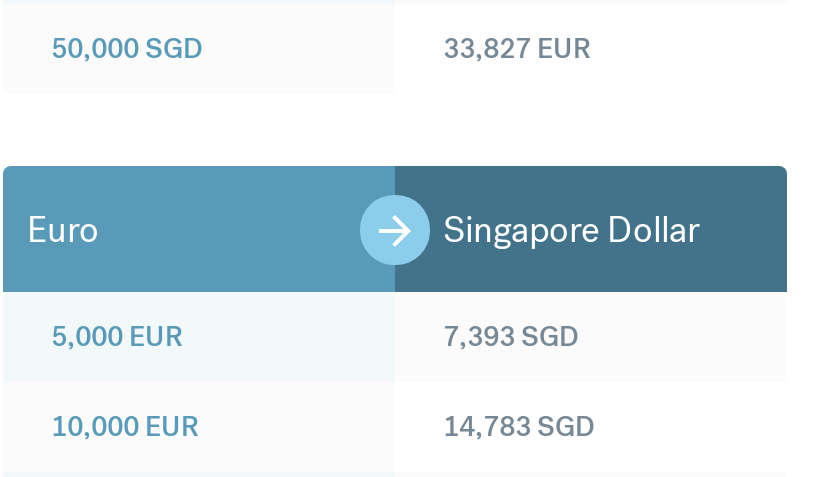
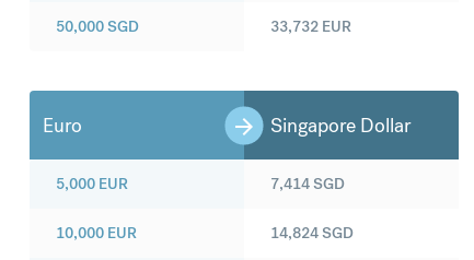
[443,30,591,66] 33,827 EUR -> [270,17,351,36] 33,732 EUR
[443,318,579,354] 7,393 SGD -> [270,174,345,194] 7,414 SGD
[443,408,595,444] 14,783 SGD -> [270,223,354,243] 14,824 SGD

